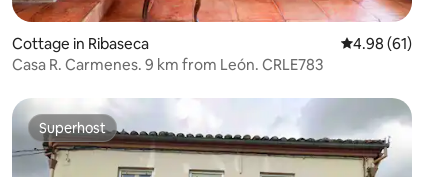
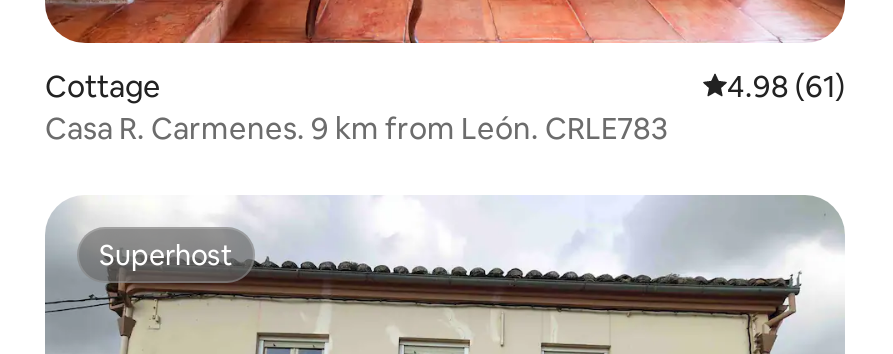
[12,34,149,53] Cottage in Ribaseca -> [45,67,161,105] Cottage

